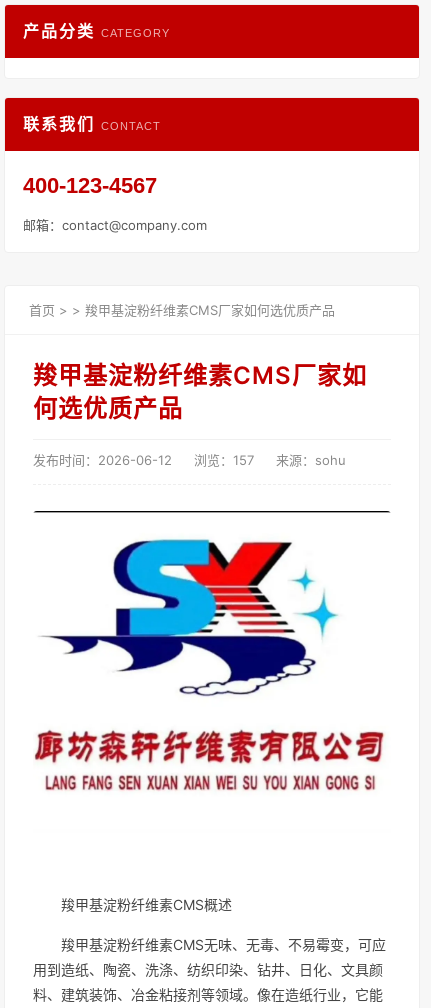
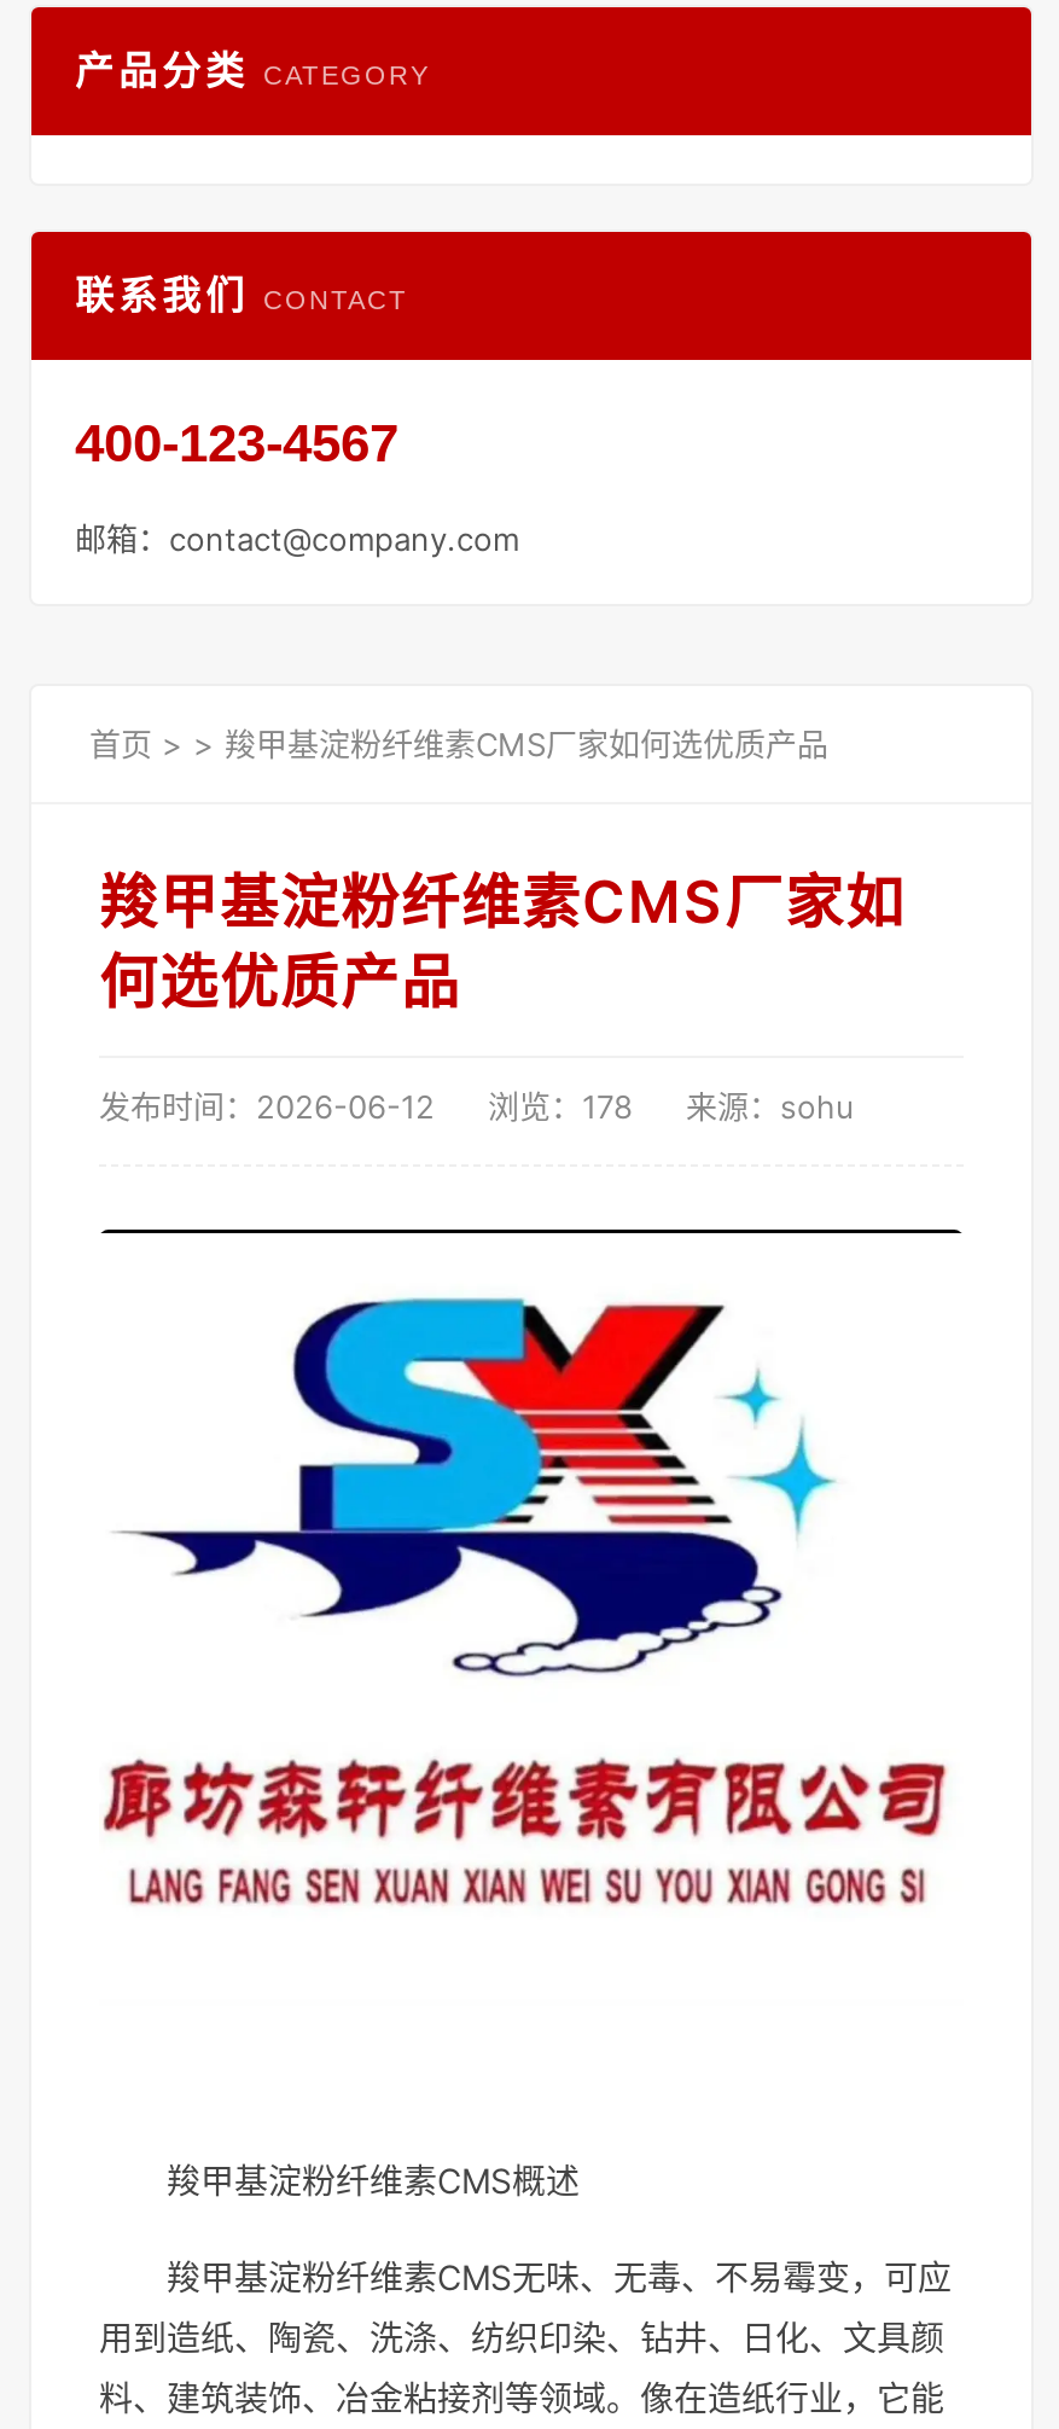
[33,452,346,468] 发布时间：2026-06-12 浏览：157 来源：sohu -> [99,1087,855,1126] 发布时间：2026-06-12 浏览：178 来源：sohu

